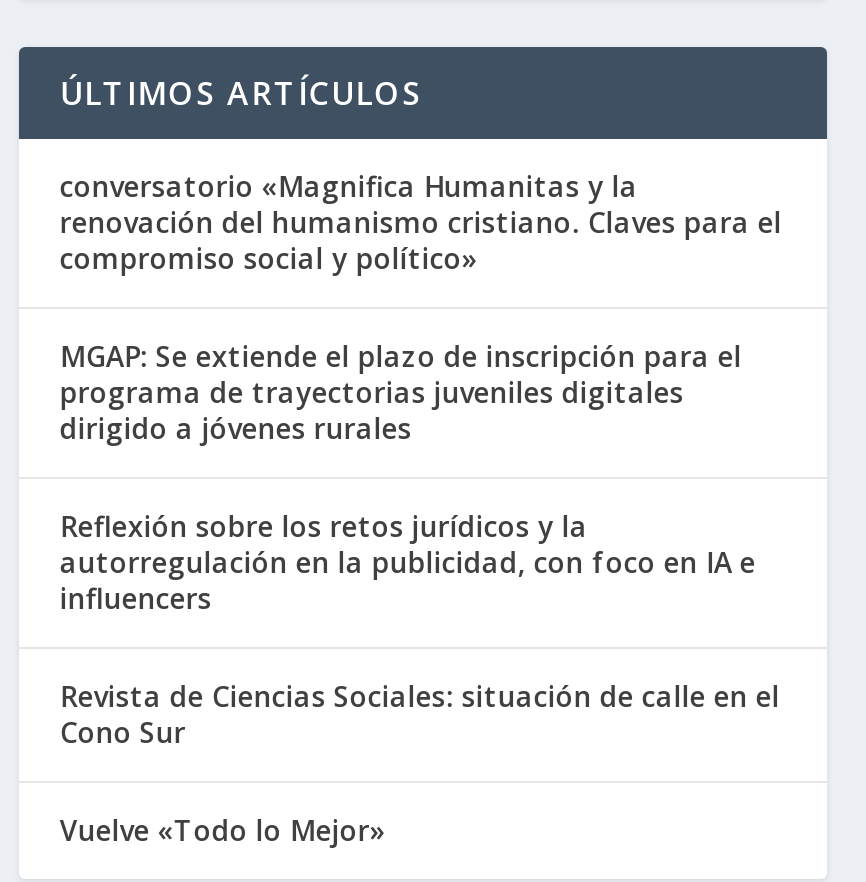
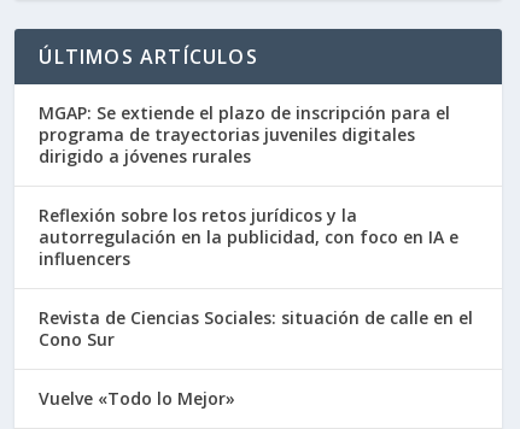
[60,167,782,277] conversatorio «Magnifica Humanitas y la | renovación del humanismo cristiano. Claves para el | compromiso social y político» -> none

